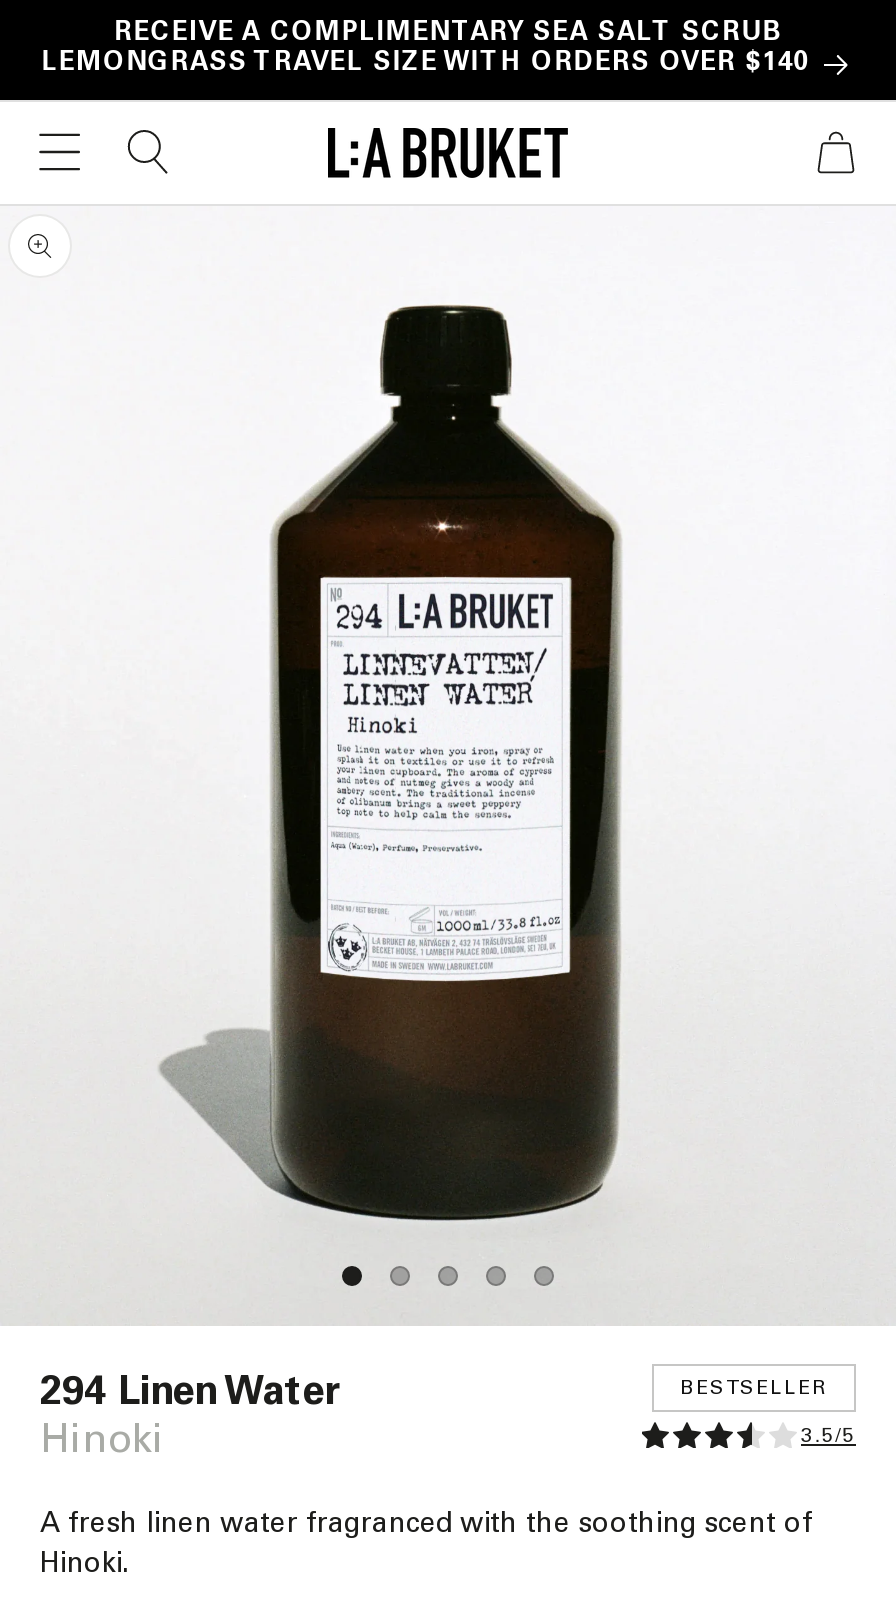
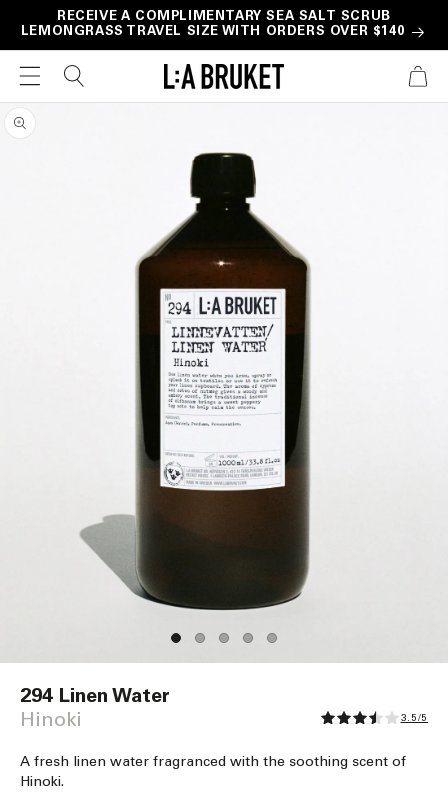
[680,1376,828,1400] BESTSELLER -> none

